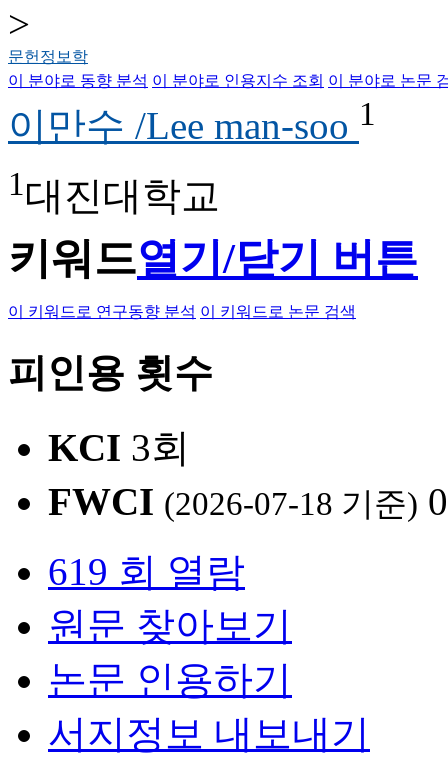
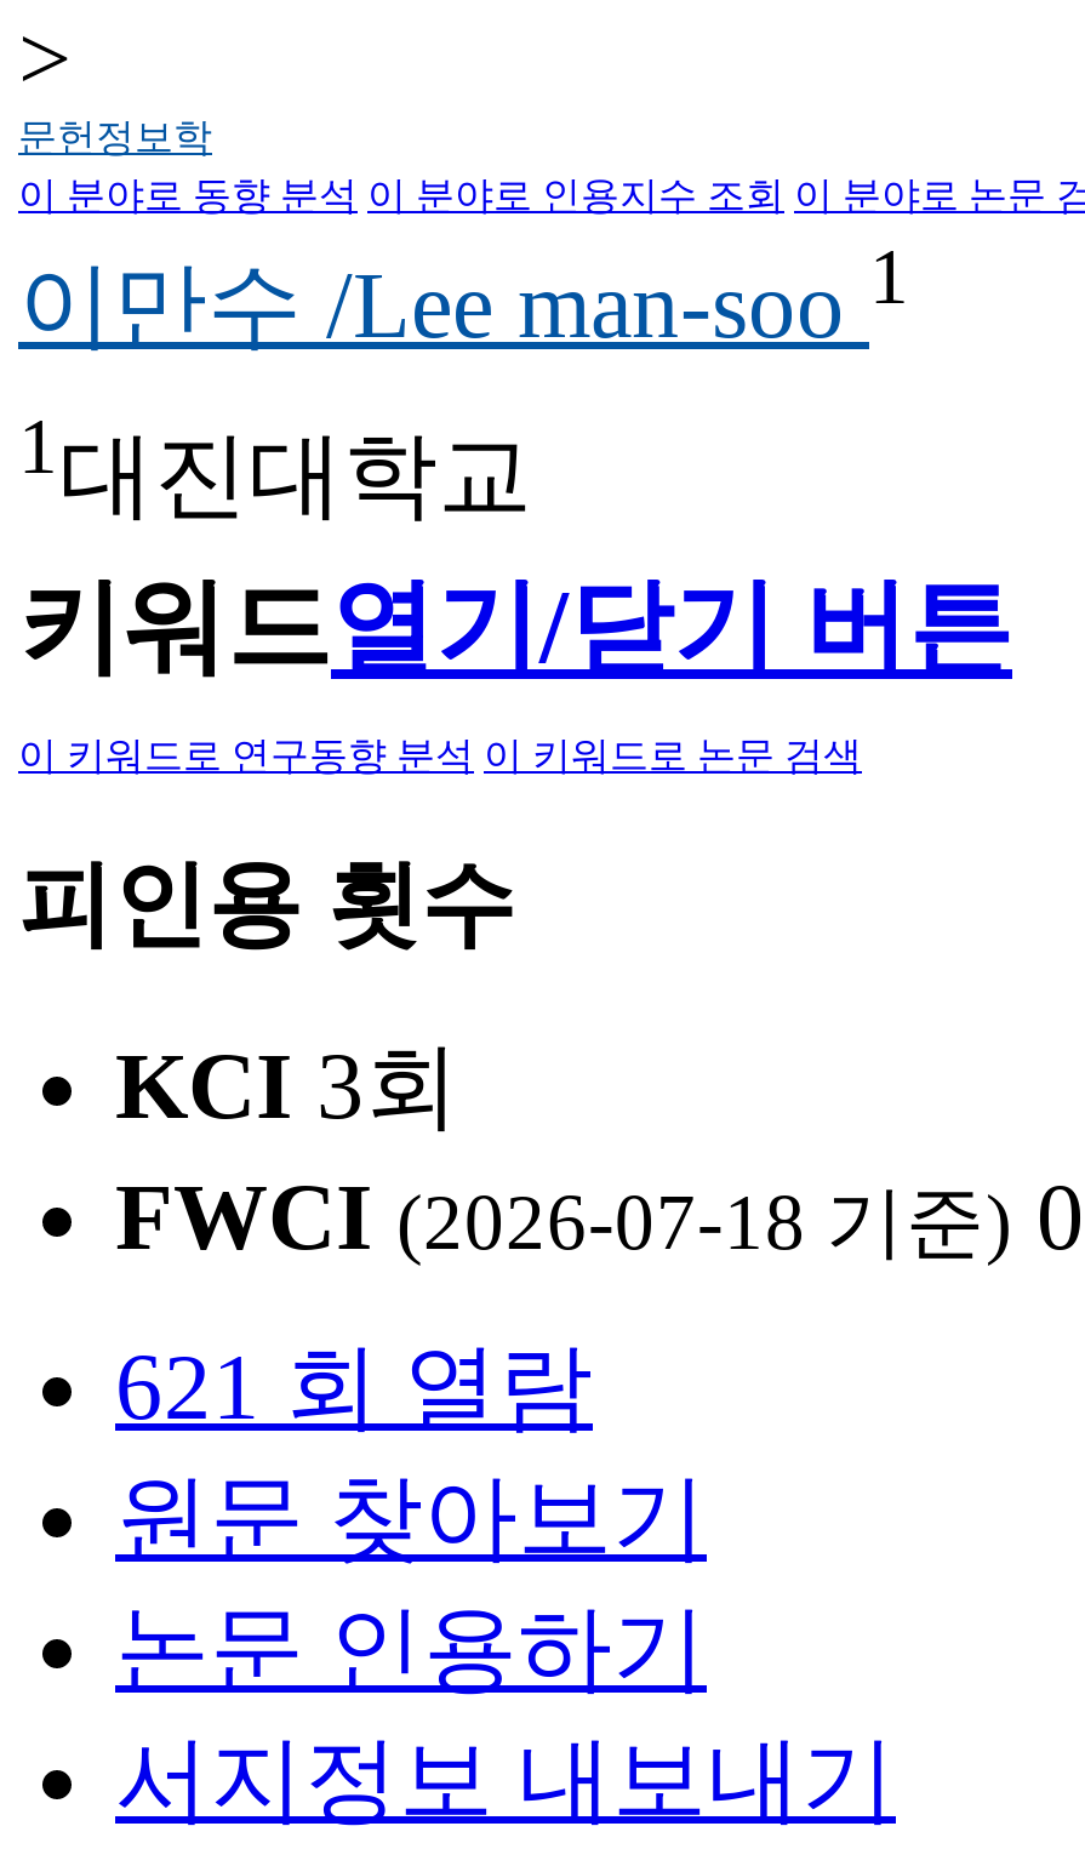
[48,550,245,593] 619 회 열람 -> [115,1333,593,1437] 621 회 열람

